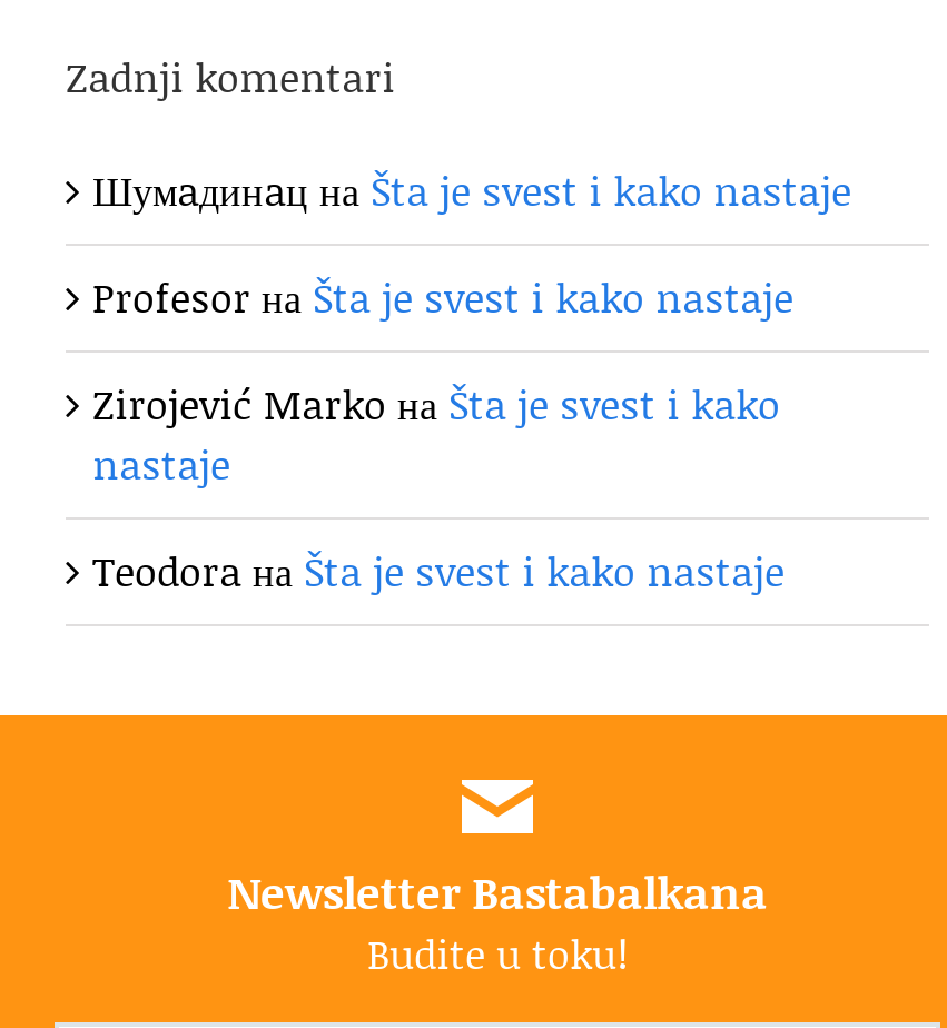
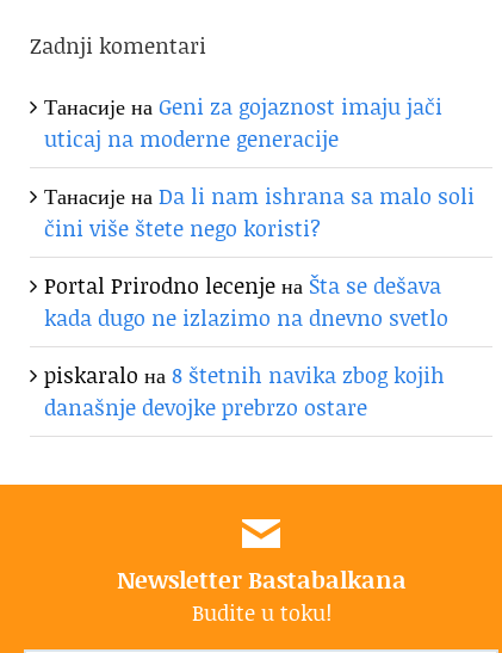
[92,161,851,219] Шумaдинaц на Šta je svest i kako nastaje -> [44,91,442,154] Танасије на Geni za gojaznost imaju jači | uticaj na moderne generacije
[92,267,793,325] Profesor на Šta je svest i kako nastaje -> [44,181,475,244] Танасије на Da li nam ishrana sa malo soli | čini više štete nego koristi?
[92,374,780,492] Zirojević Marko на Šta je svest i kako | nastaje -> [44,270,448,333] Portal Prirodno lecenje на Šta se dešava | kada dugo ne izlazimo na dnevno svetlo
[92,541,785,599] Teodora на Šta je svest i kako nastaje -> [44,360,445,423] piskaralo на 8 štetnih navika zbog kojih | današnje devojke prebrzo ostare

